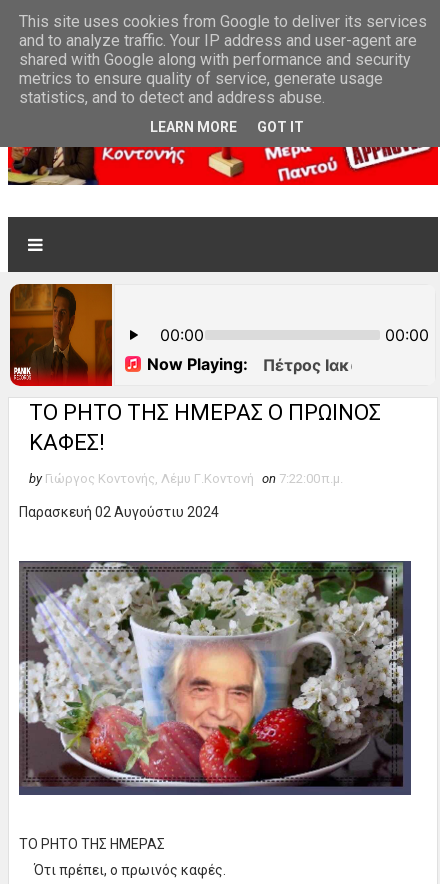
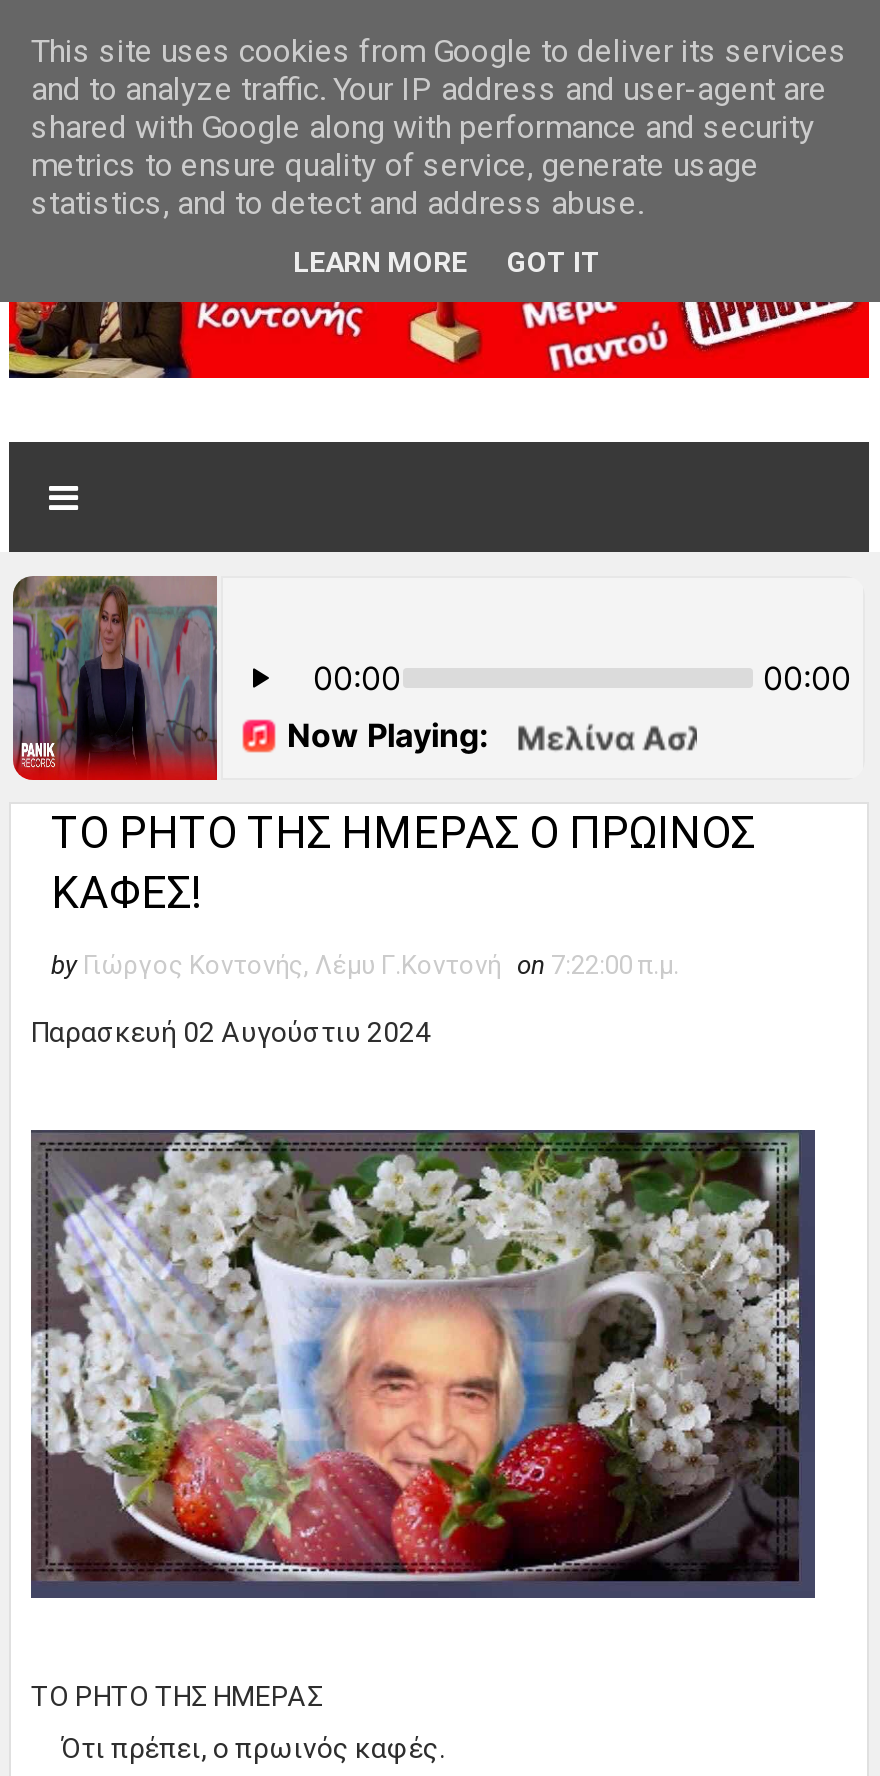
[9,283,113,379] [image] -> [11,576,219,768] [image]

